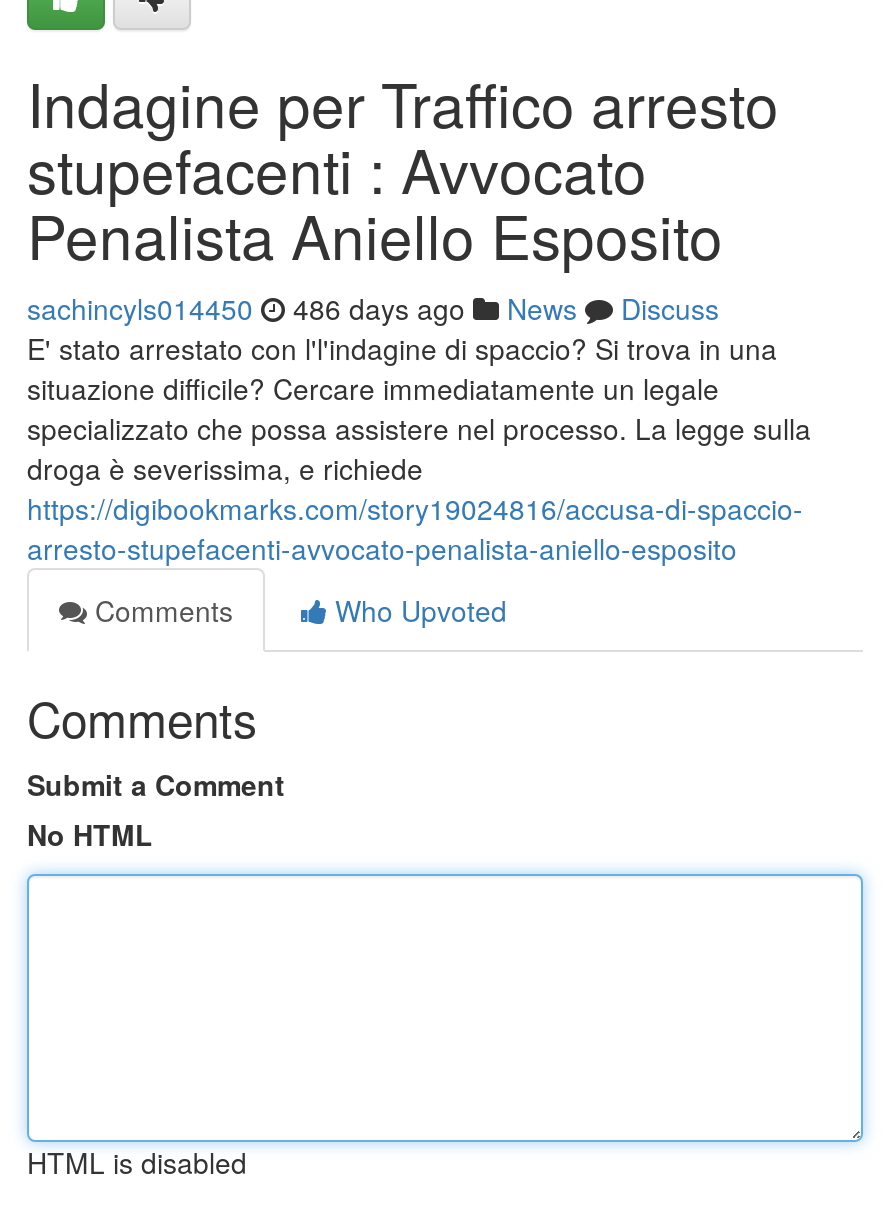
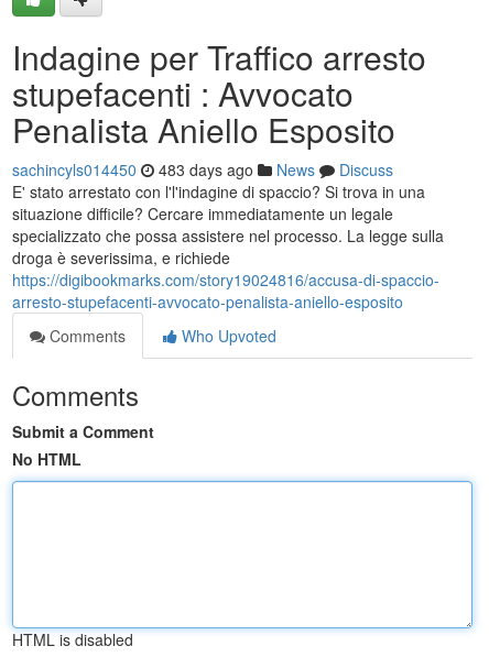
[27,288,719,328] sachincyls014450 486 days ago News Discuss -> [12,158,393,180] sachincyls014450 483 days ago News Discuss

